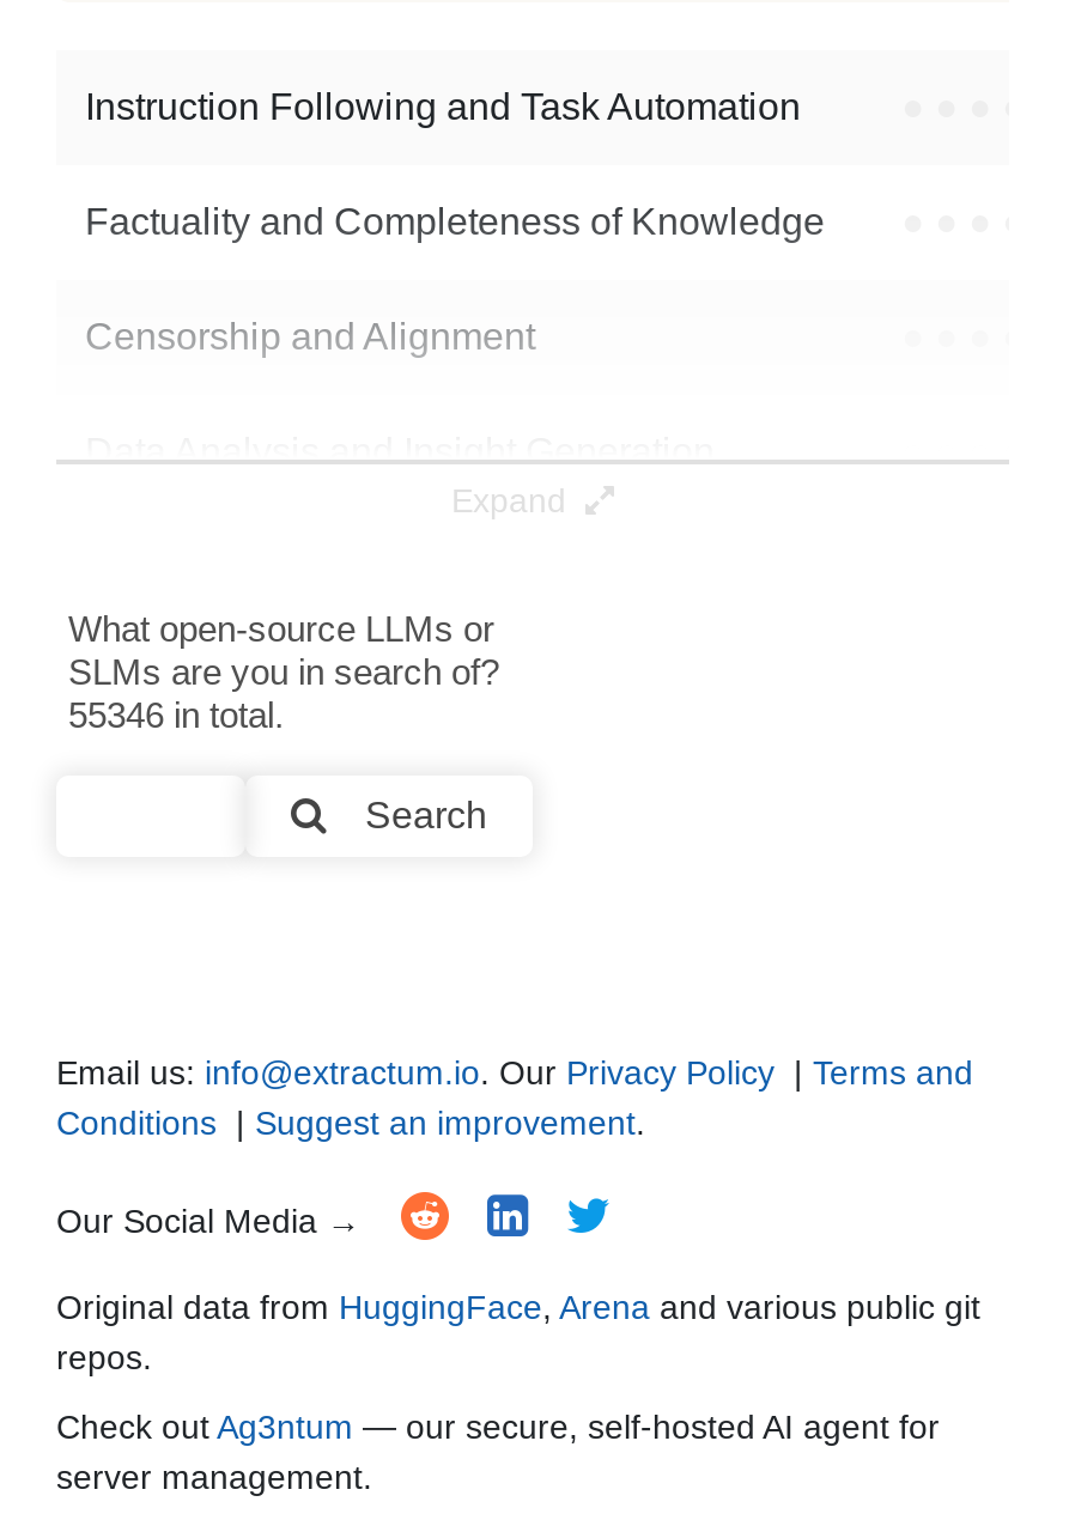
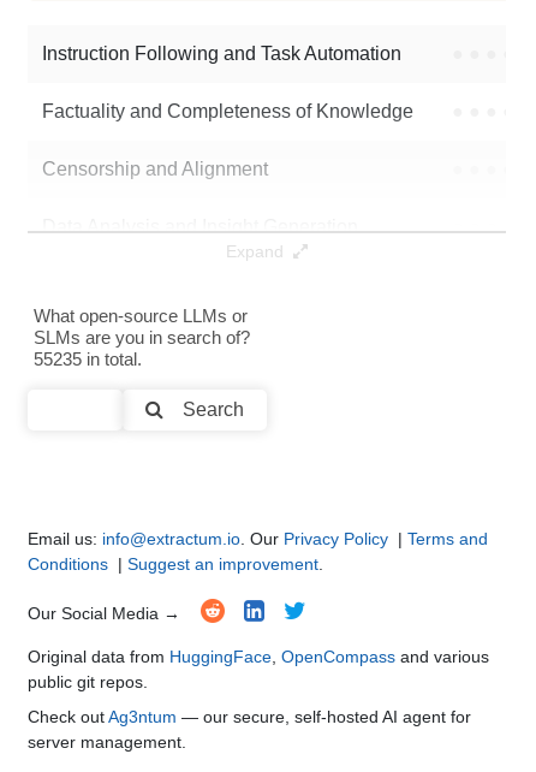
[68,694,284,735] 55346 in total. -> [34,349,142,369] 55235 in total.
[56,1288,980,1376] Original data from HuggingFace, Arena and various public git | repos. -> [28,647,489,691] Original data from HuggingFace, OpenCompass and various | public git repos.

